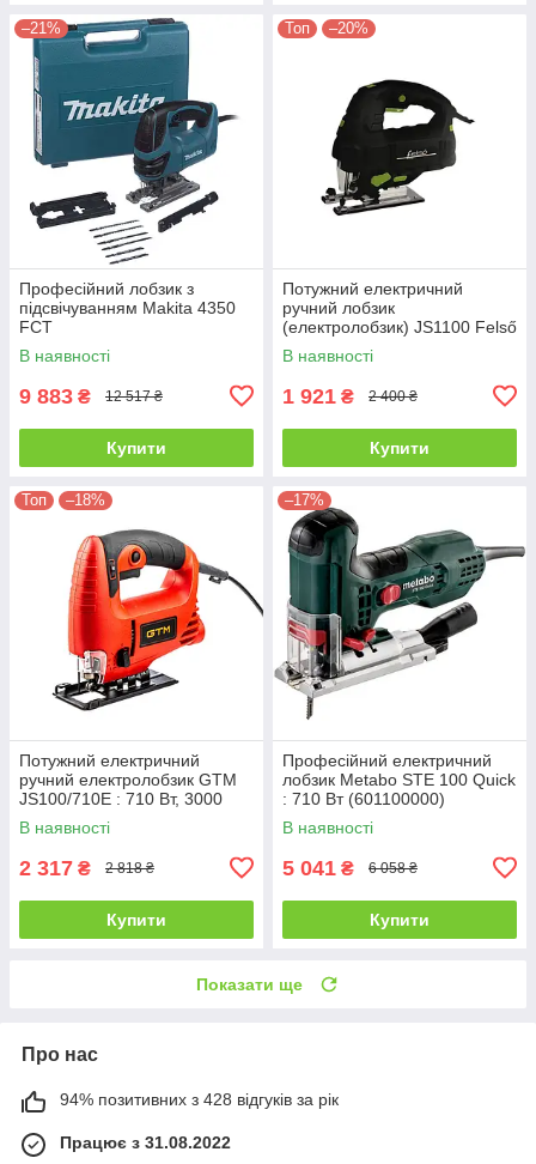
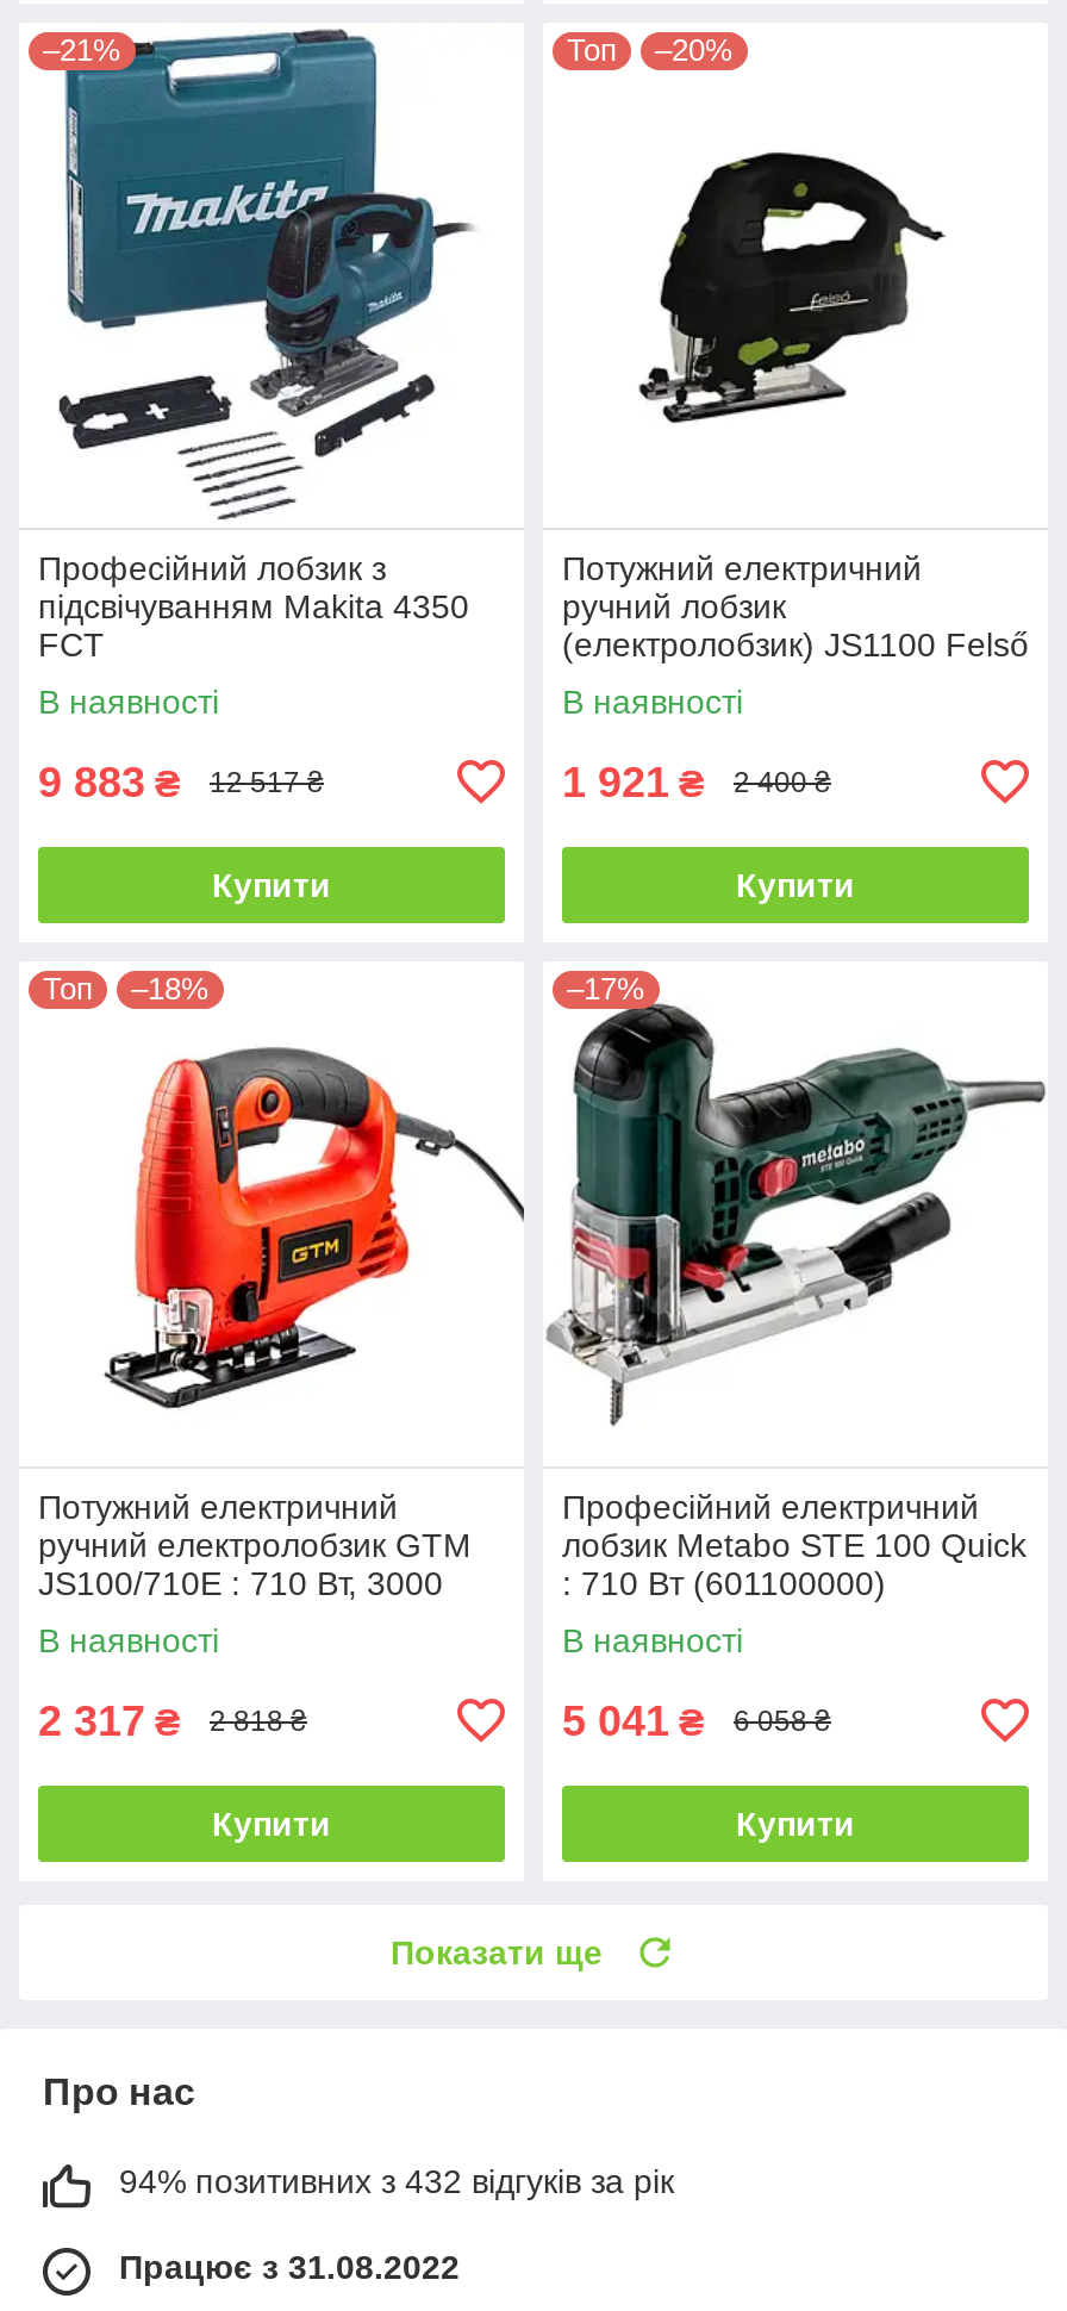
[60,1090,339,1109] 94% позитивних з 428 відгуків за рік -> [119,2162,674,2200] 94% позитивних з 432 відгуків за рік

